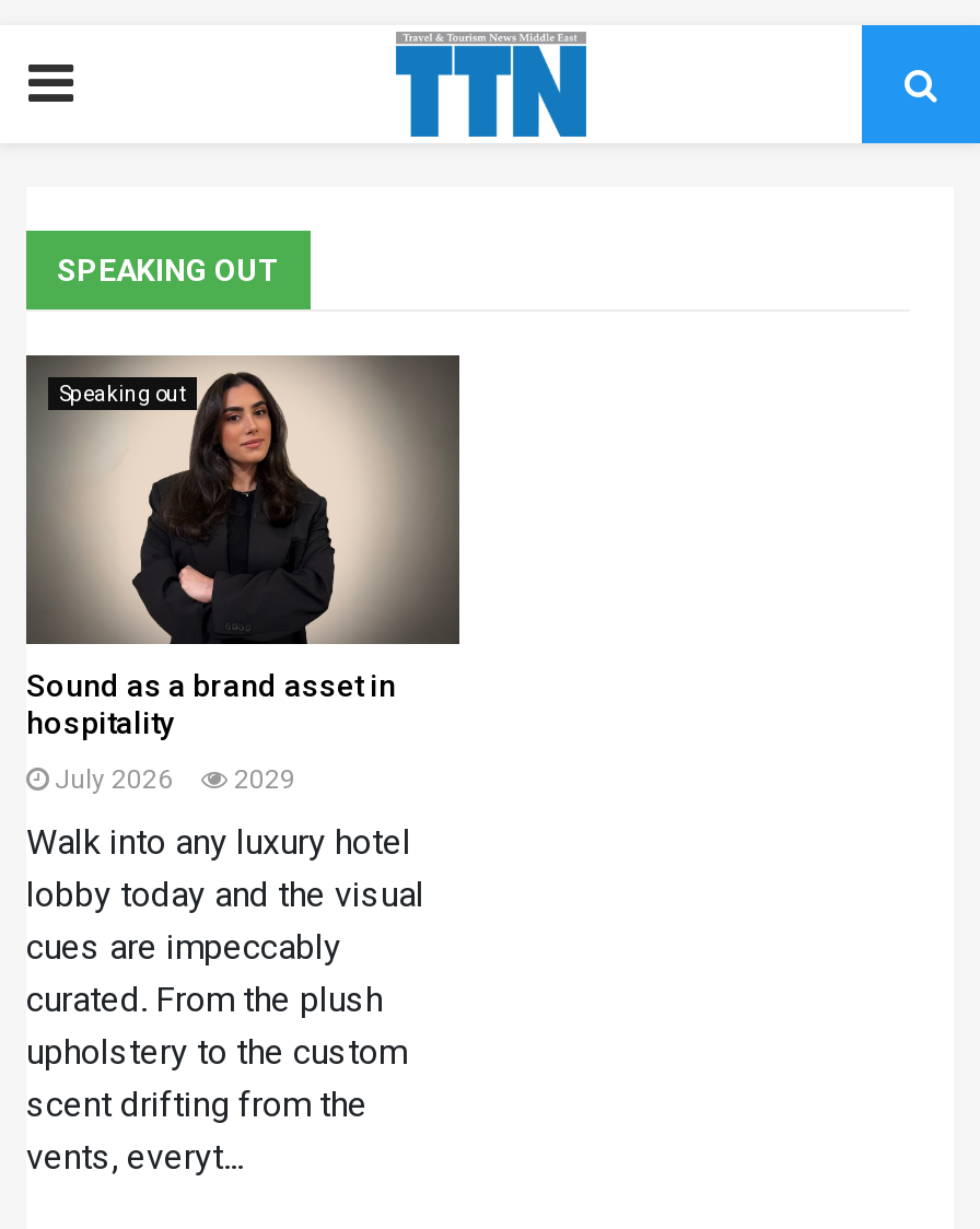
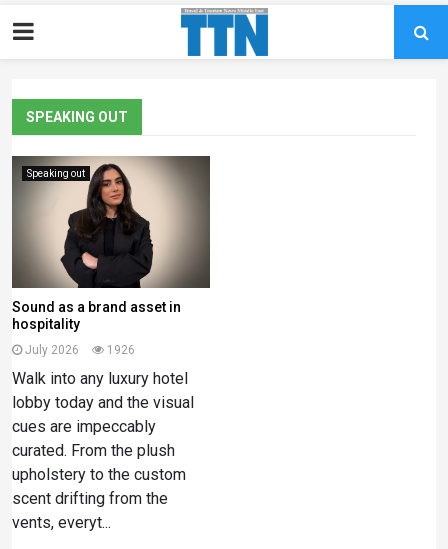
[55,764,295,795] July 2026 2029 -> [25,343,135,357] July 2026 1926

